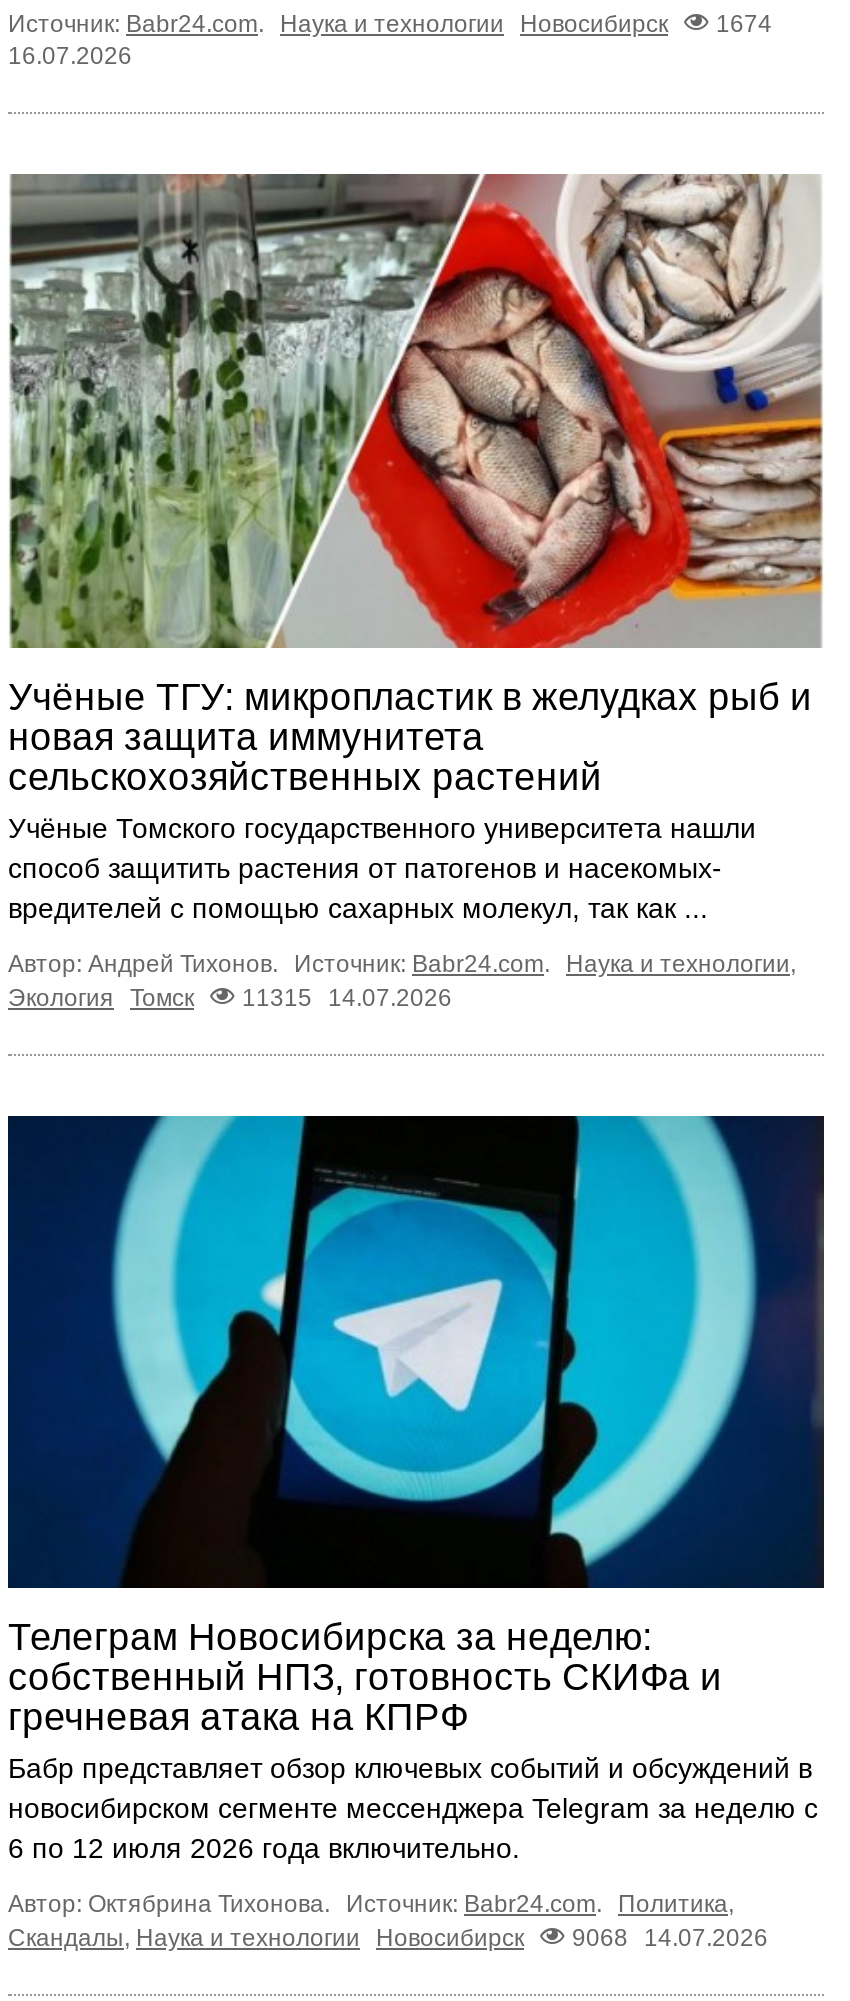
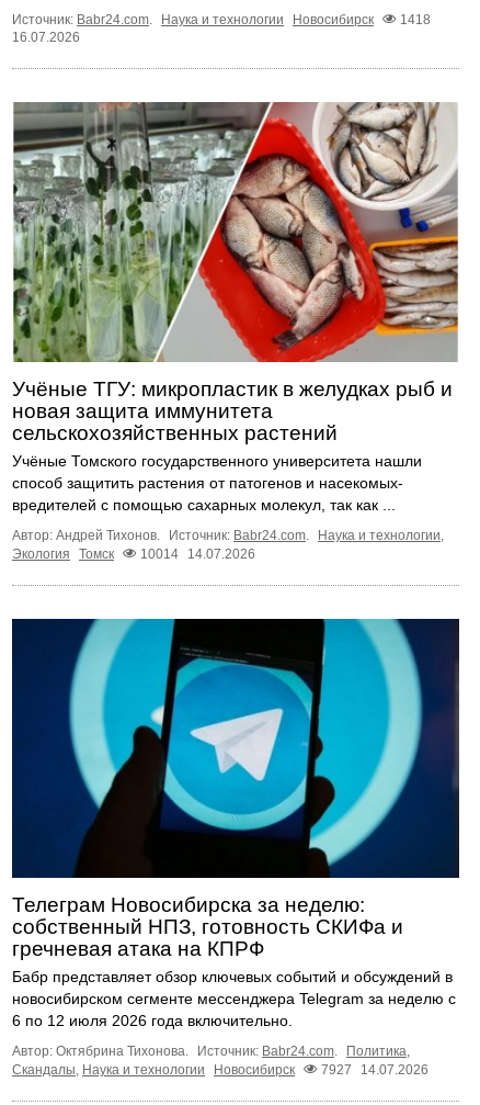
[8,10,772,38] Источник: Babr24.com. Наука и технологии Новосибирск 1674 -> [12,12,431,27] Источник: Babr24.com. Наука и технологии Новосибирск 1418
[8,983,452,1011] Экология Томск 11315 14.07.2026 -> [12,546,255,561] Экология Томск 10014 14.07.2026
[8,1925,768,1953] Скандалы, Наука и технологии Новосибирск 9068 14.07.2026 -> [12,1063,428,1078] Скандалы, Наука и технологии Новосибирск 7927 14.07.2026

